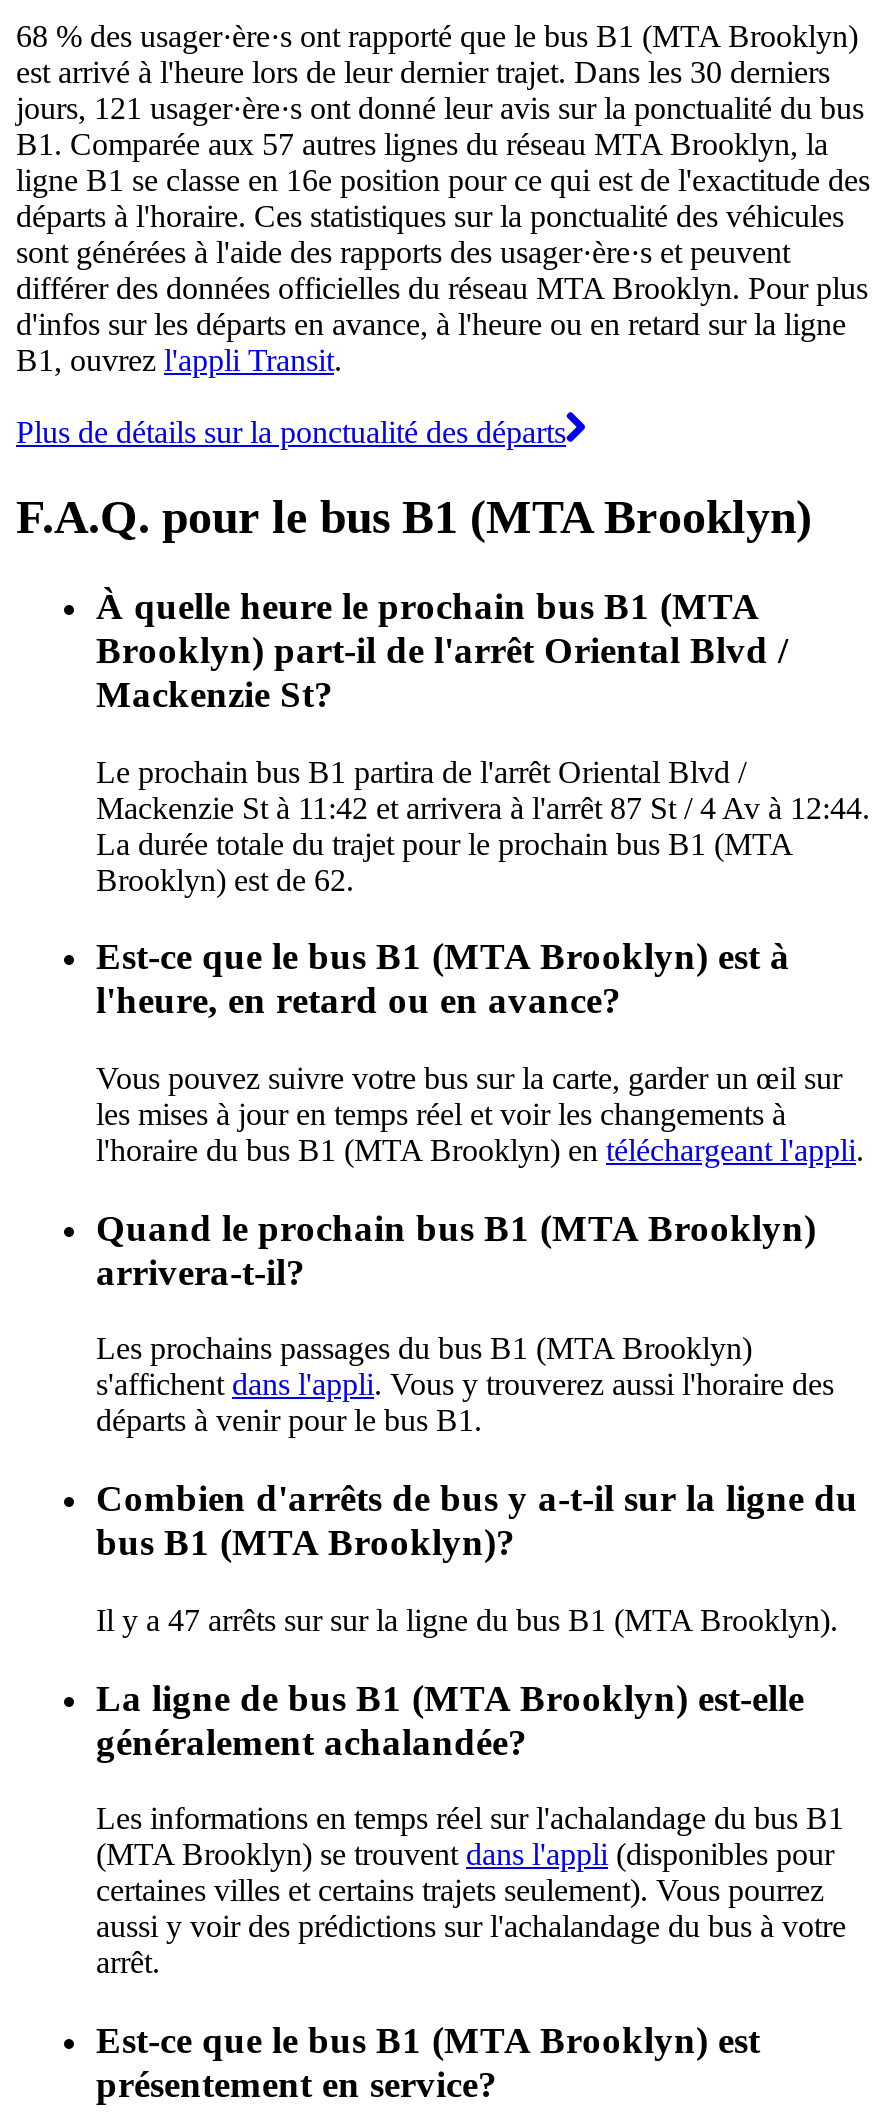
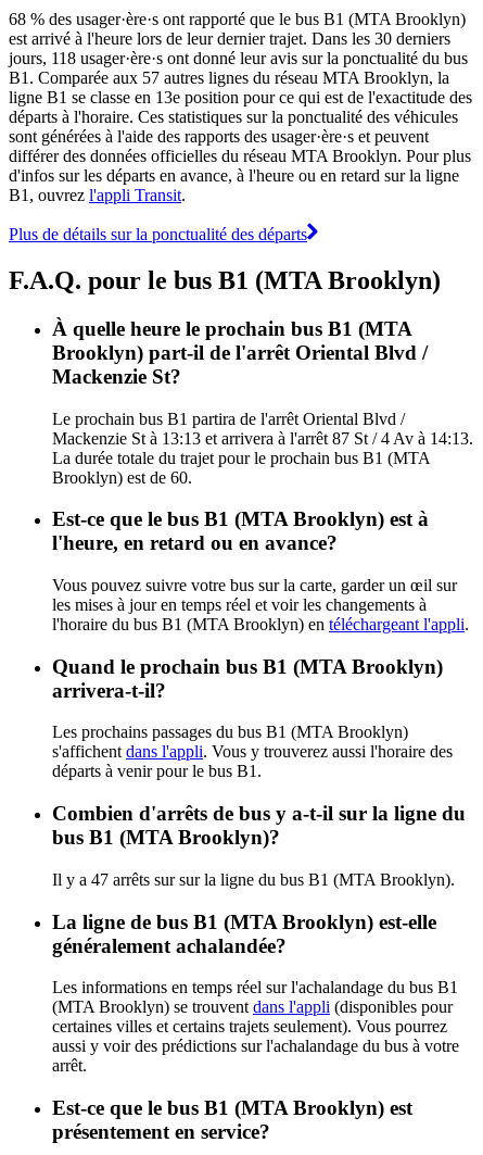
[16,91,864,125] jours, 121 usager·ère·s ont donné leur avis sur la ponctualité du bus -> [9,49,468,67] jours, 118 usager·ère·s ont donné leur avis sur la ponctualité du bus
[16,163,870,197] ligne B1 se classe en 16e position pour ce qui est de l'exactitude des -> [9,88,472,106] ligne B1 se classe en 13e position pour ce qui est de l'exactitude des
[96,790,870,824] Mackenzie St à 11:42 et arrivera à l'arrêt 87 St / 4 Av à 12:44. -> [52,429,473,447] Mackenzie St à 13:13 et arrivera à l'arrêt 87 St / 4 Av à 14:13.
[96,862,354,896] Brooklyn) est de 62. -> [52,468,192,486] Brooklyn) est de 60.

